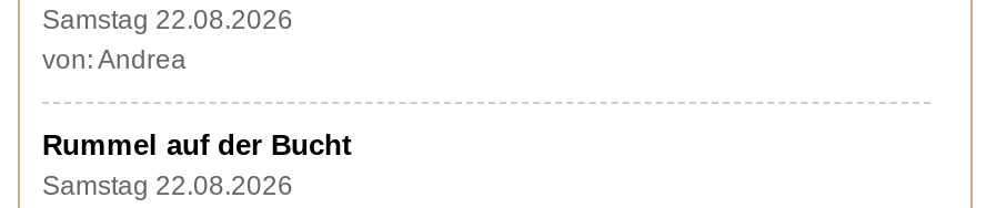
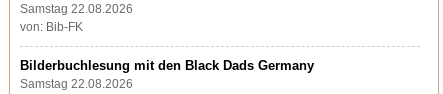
[42,45,187,76] von: Andrea -> [20,20,83,34] von: Bib-FK
[42,129,351,162] Rummel auf der Bucht -> [20,58,314,73] Bilderbuchlesung mit den Black Dads Germany

